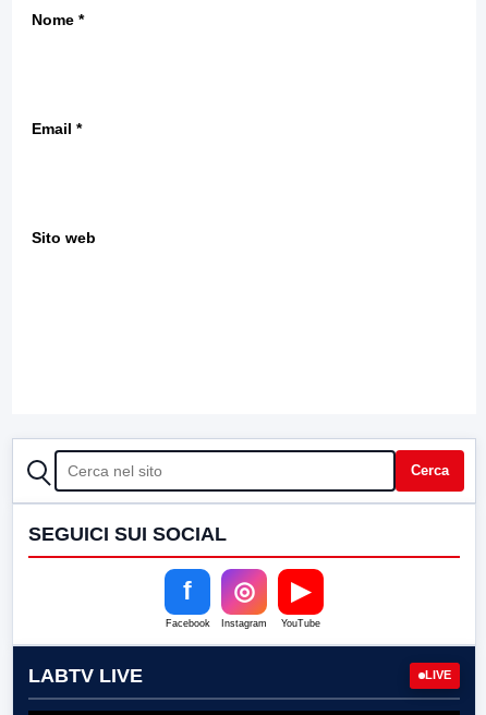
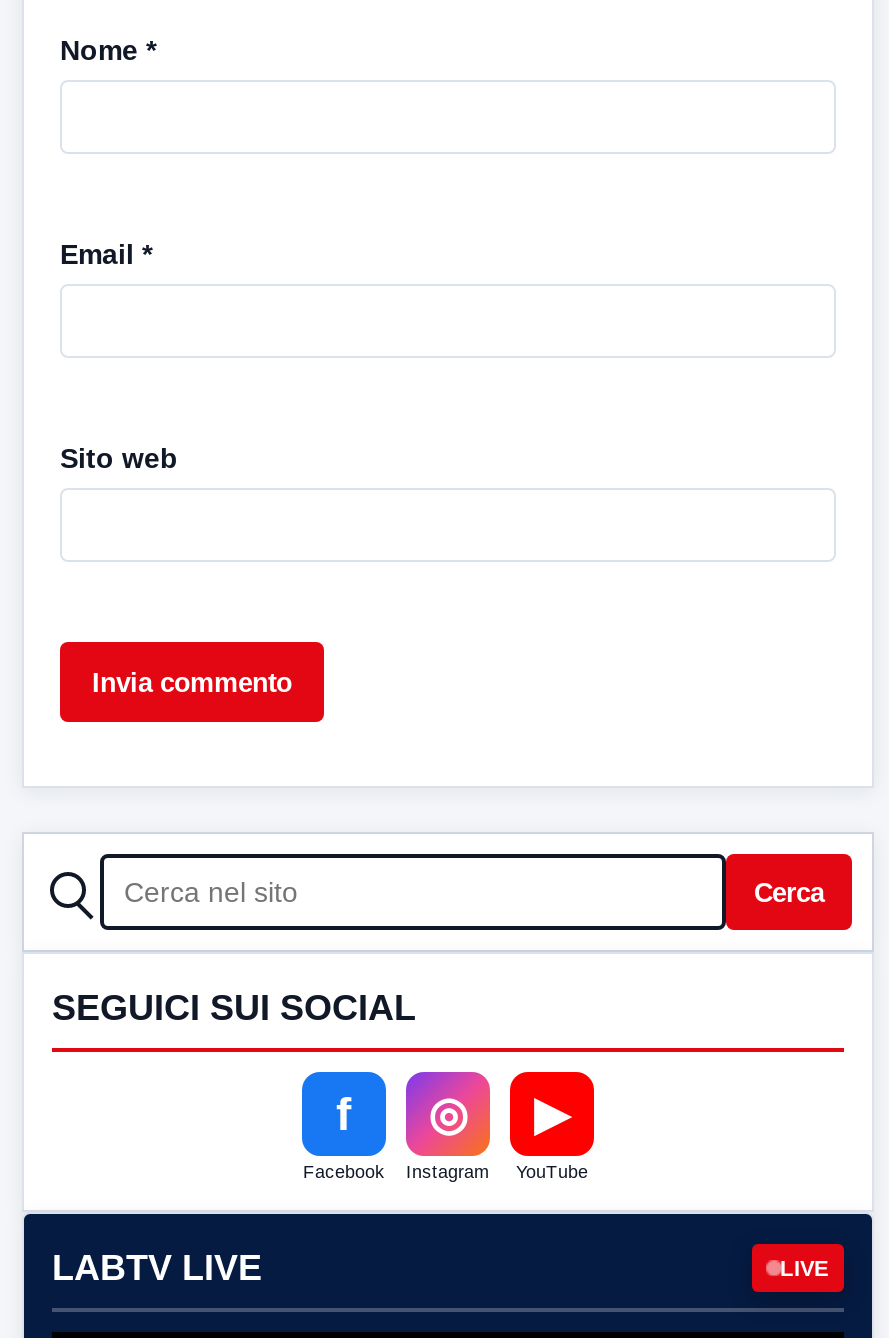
none -> [58,639,326,725] [image]

